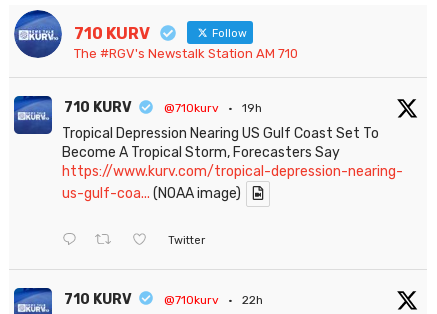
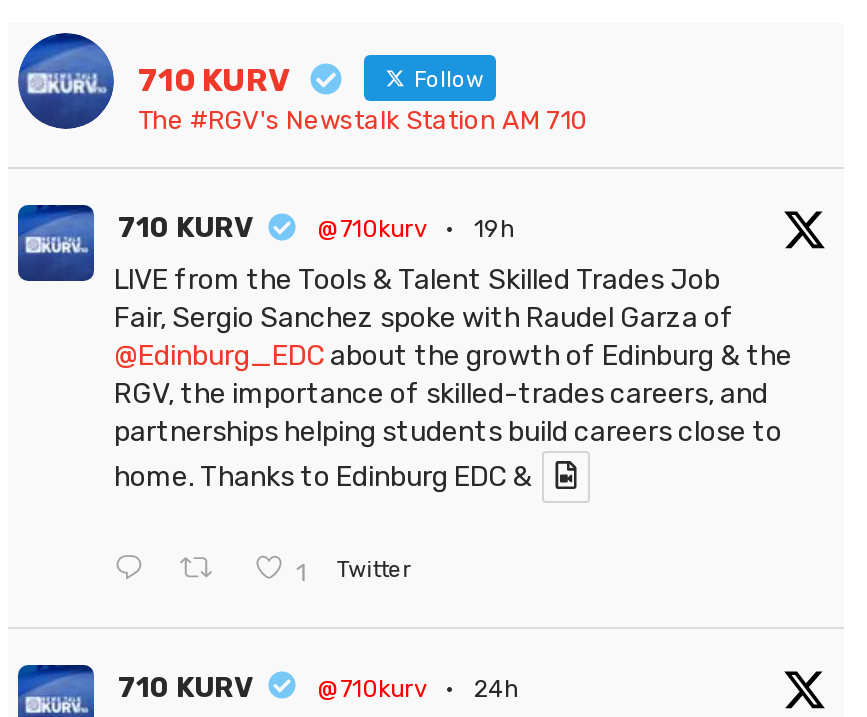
[62,125,403,202] Tropical Depression Nearing US Gulf Coast Set To | Become A Tropical Storm, Forecasters Say | https://www.kurv.com/tropical-depression-nearing- | us-gulf-coa... (NOAA image) -> [114,264,792,586] LIVE from the Tools & Talent Skilled Trades Job | Fair, Sergio Sanchez spoke with Raudel Garza of | @Edinburg_EDC about the growth of Edinburg & the | RGV, the importance of skilled-trades careers, and | partnerships helping students build careers close to | home. Thanks to Edinburg EDC & | 1
[242,292,263,306] 22h -> [474,674,518,702] 24h

